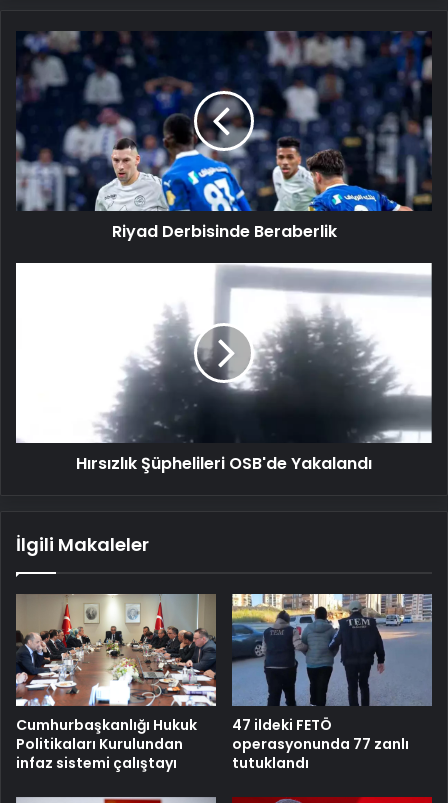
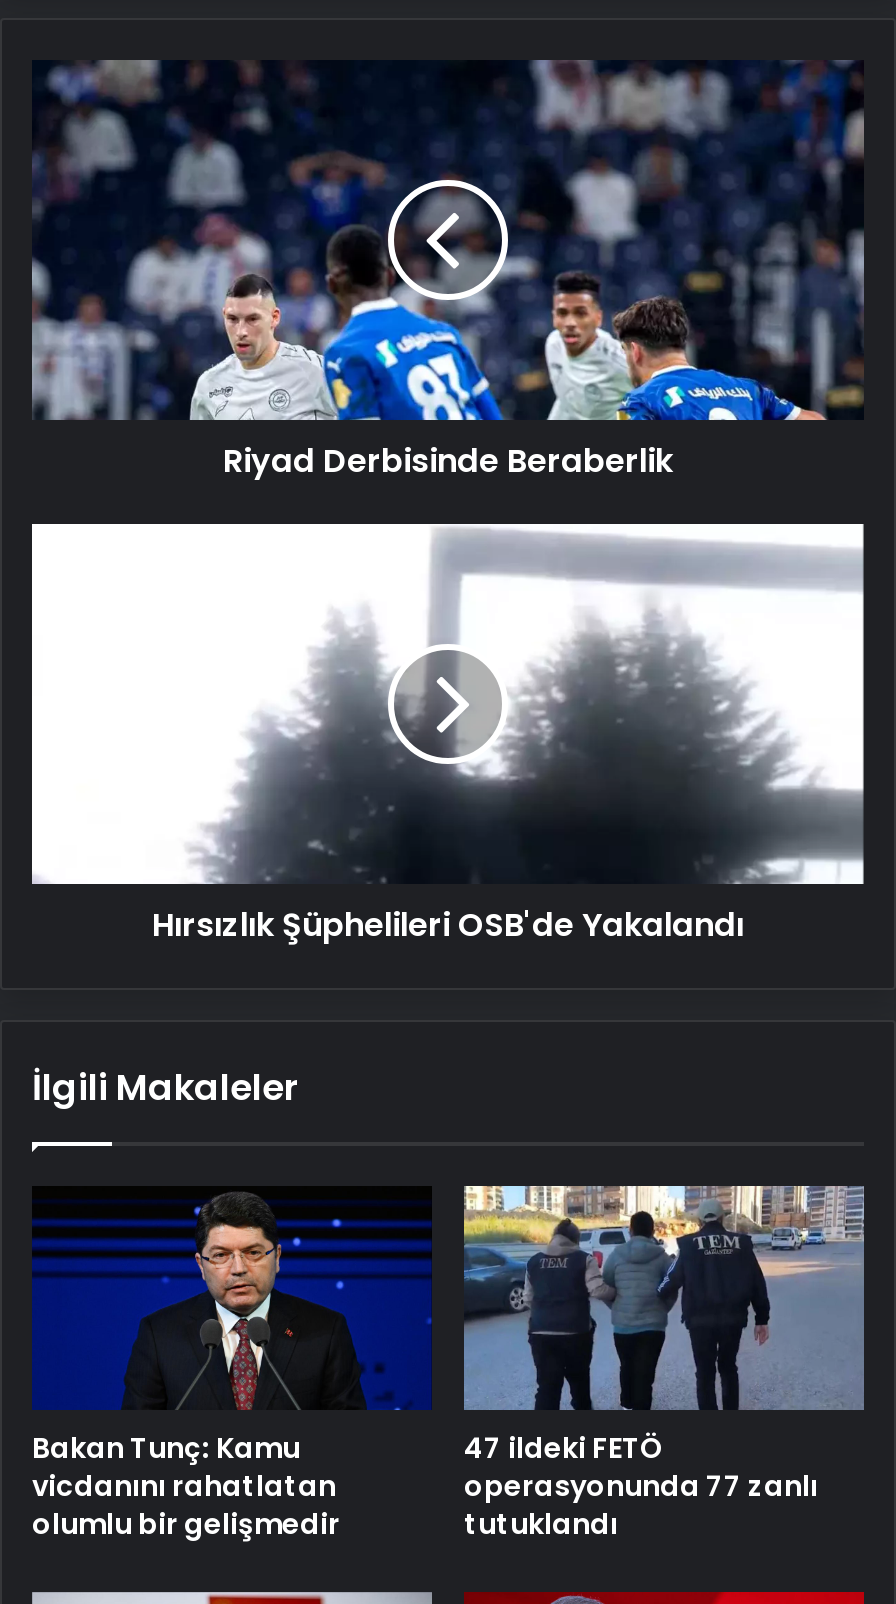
[15,593,217,773] [image] | Cumhurbaşkanlığı Hukuk | Politikaları Kurulundan | infaz sistemi çalıştayı -> [32,1186,432,1544] [image] | Bakan Tunç: Kamu | vicdanını rahatlatan | olumlu bir gelişmedir

